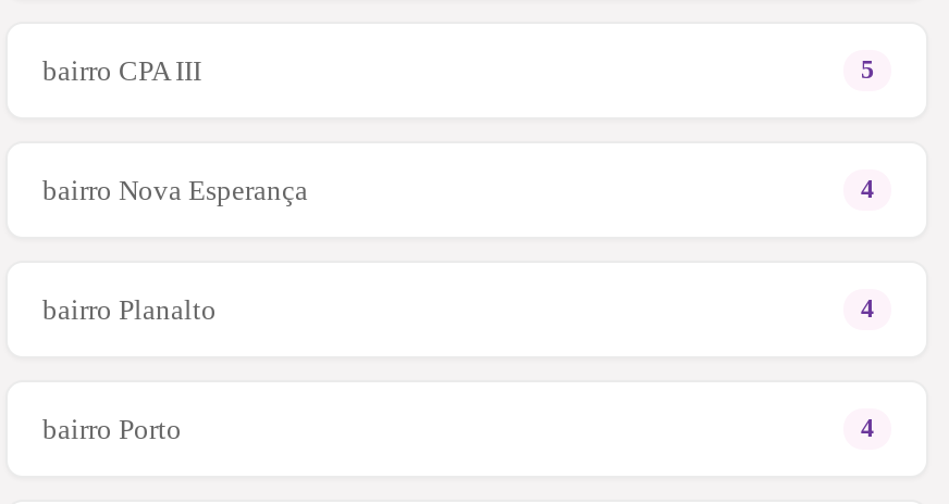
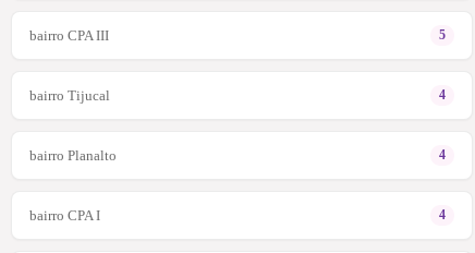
[42,173,308,205] bairro Nova Esperança -> [29,87,110,103] bairro Tijucal
[42,412,182,444] bairro Porto -> [29,207,100,223] bairro CPA I

